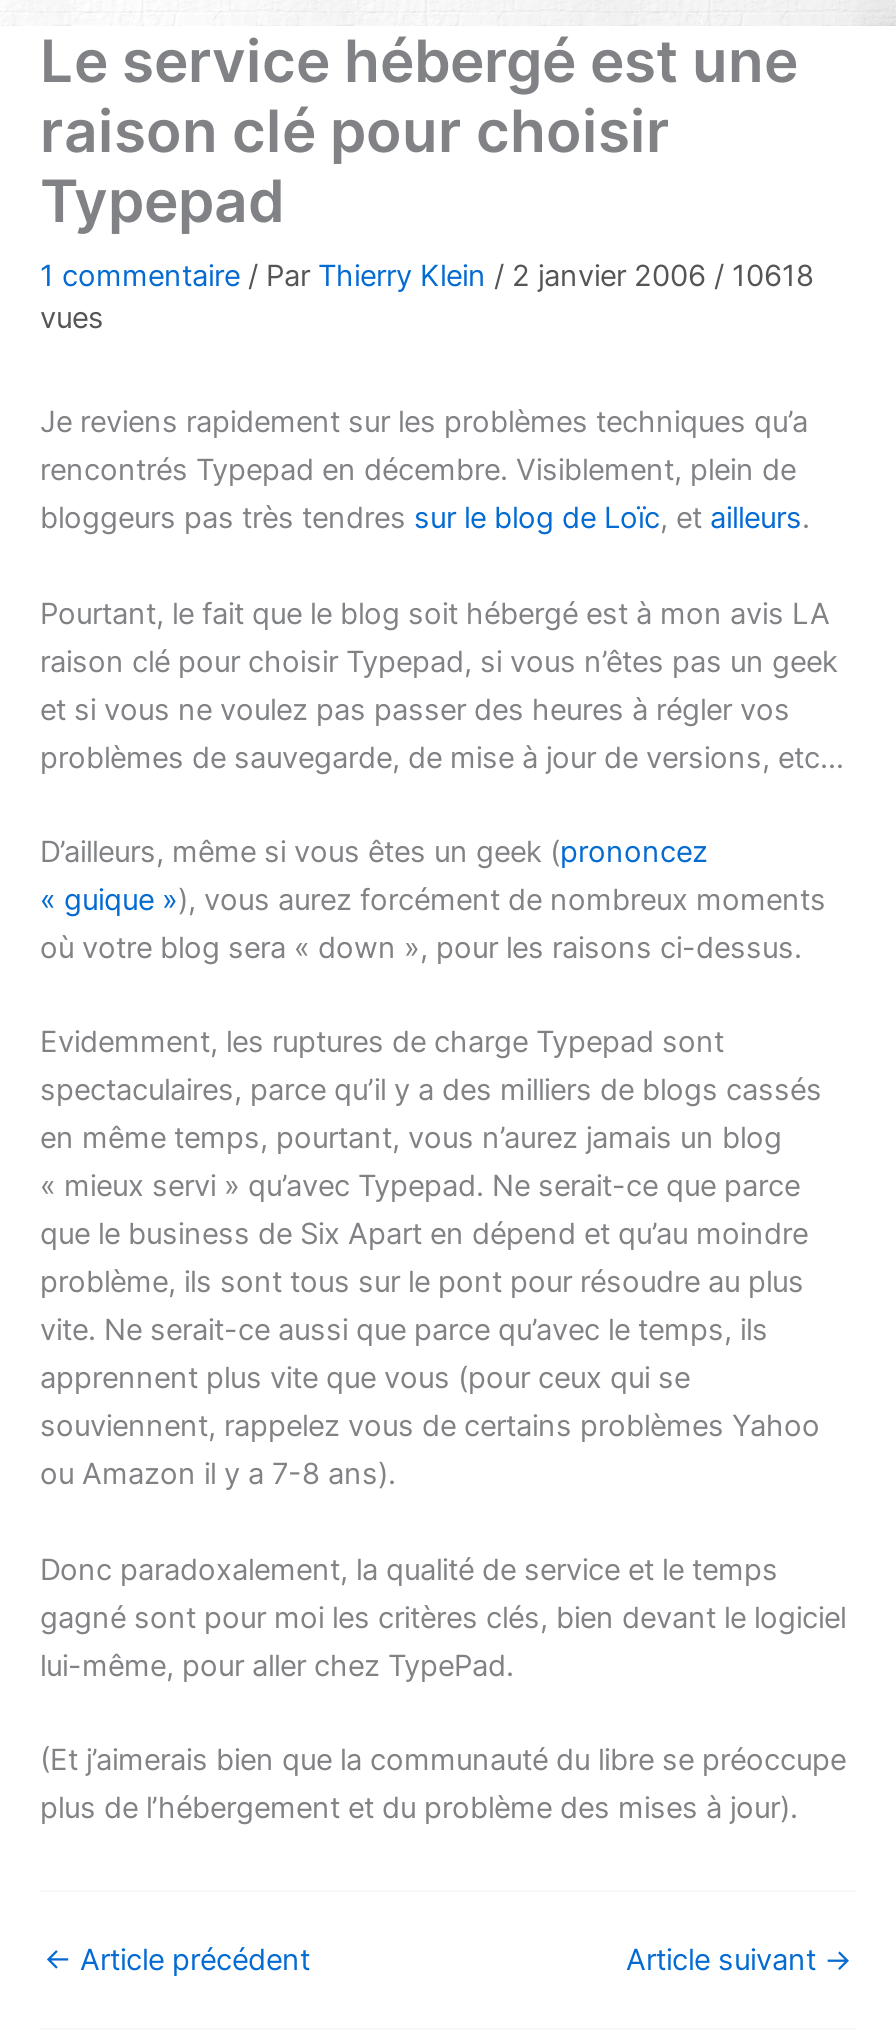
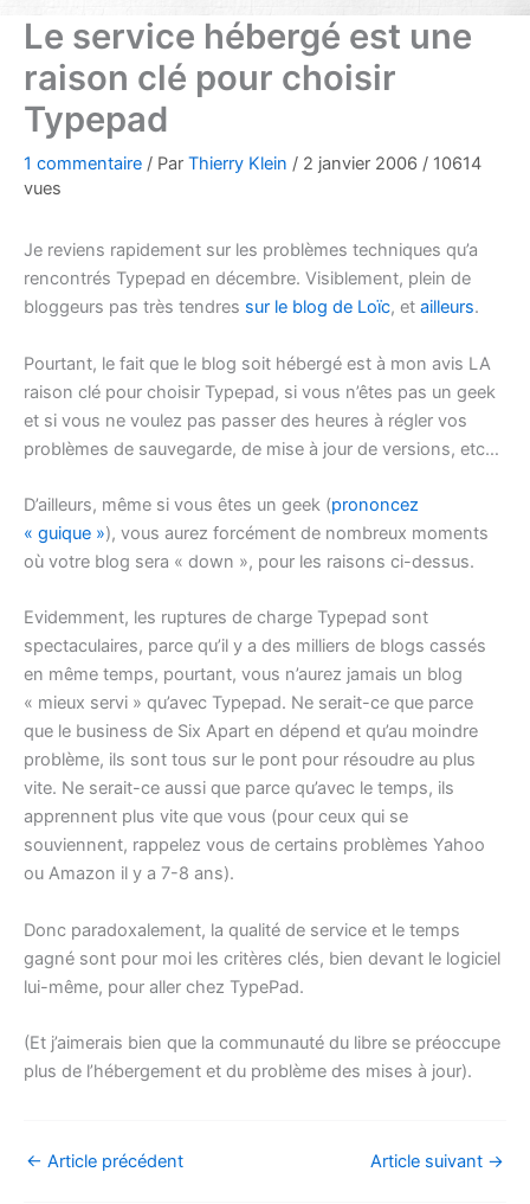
[40,258,814,294] 1 commentaire / Par Thierry Klein / 2 janvier 2006 / 10618 -> [24,153,481,174] 1 commentaire / Par Thierry Klein / 2 janvier 2006 / 10614

